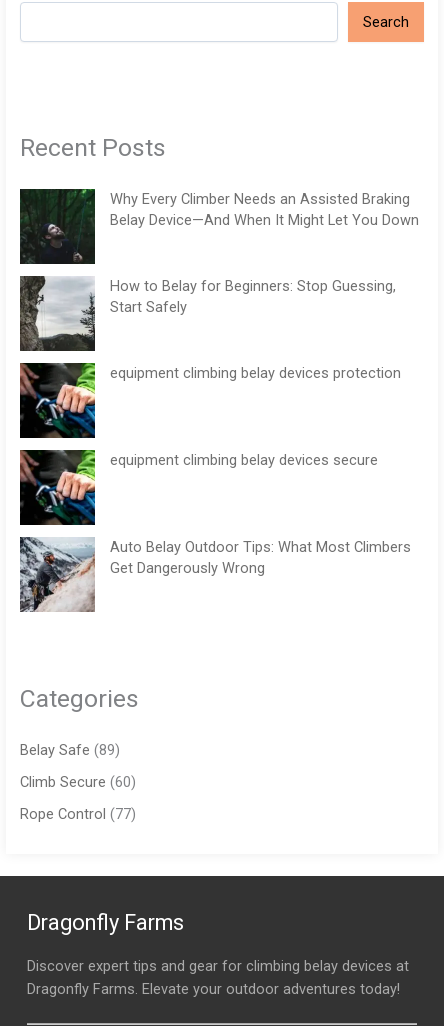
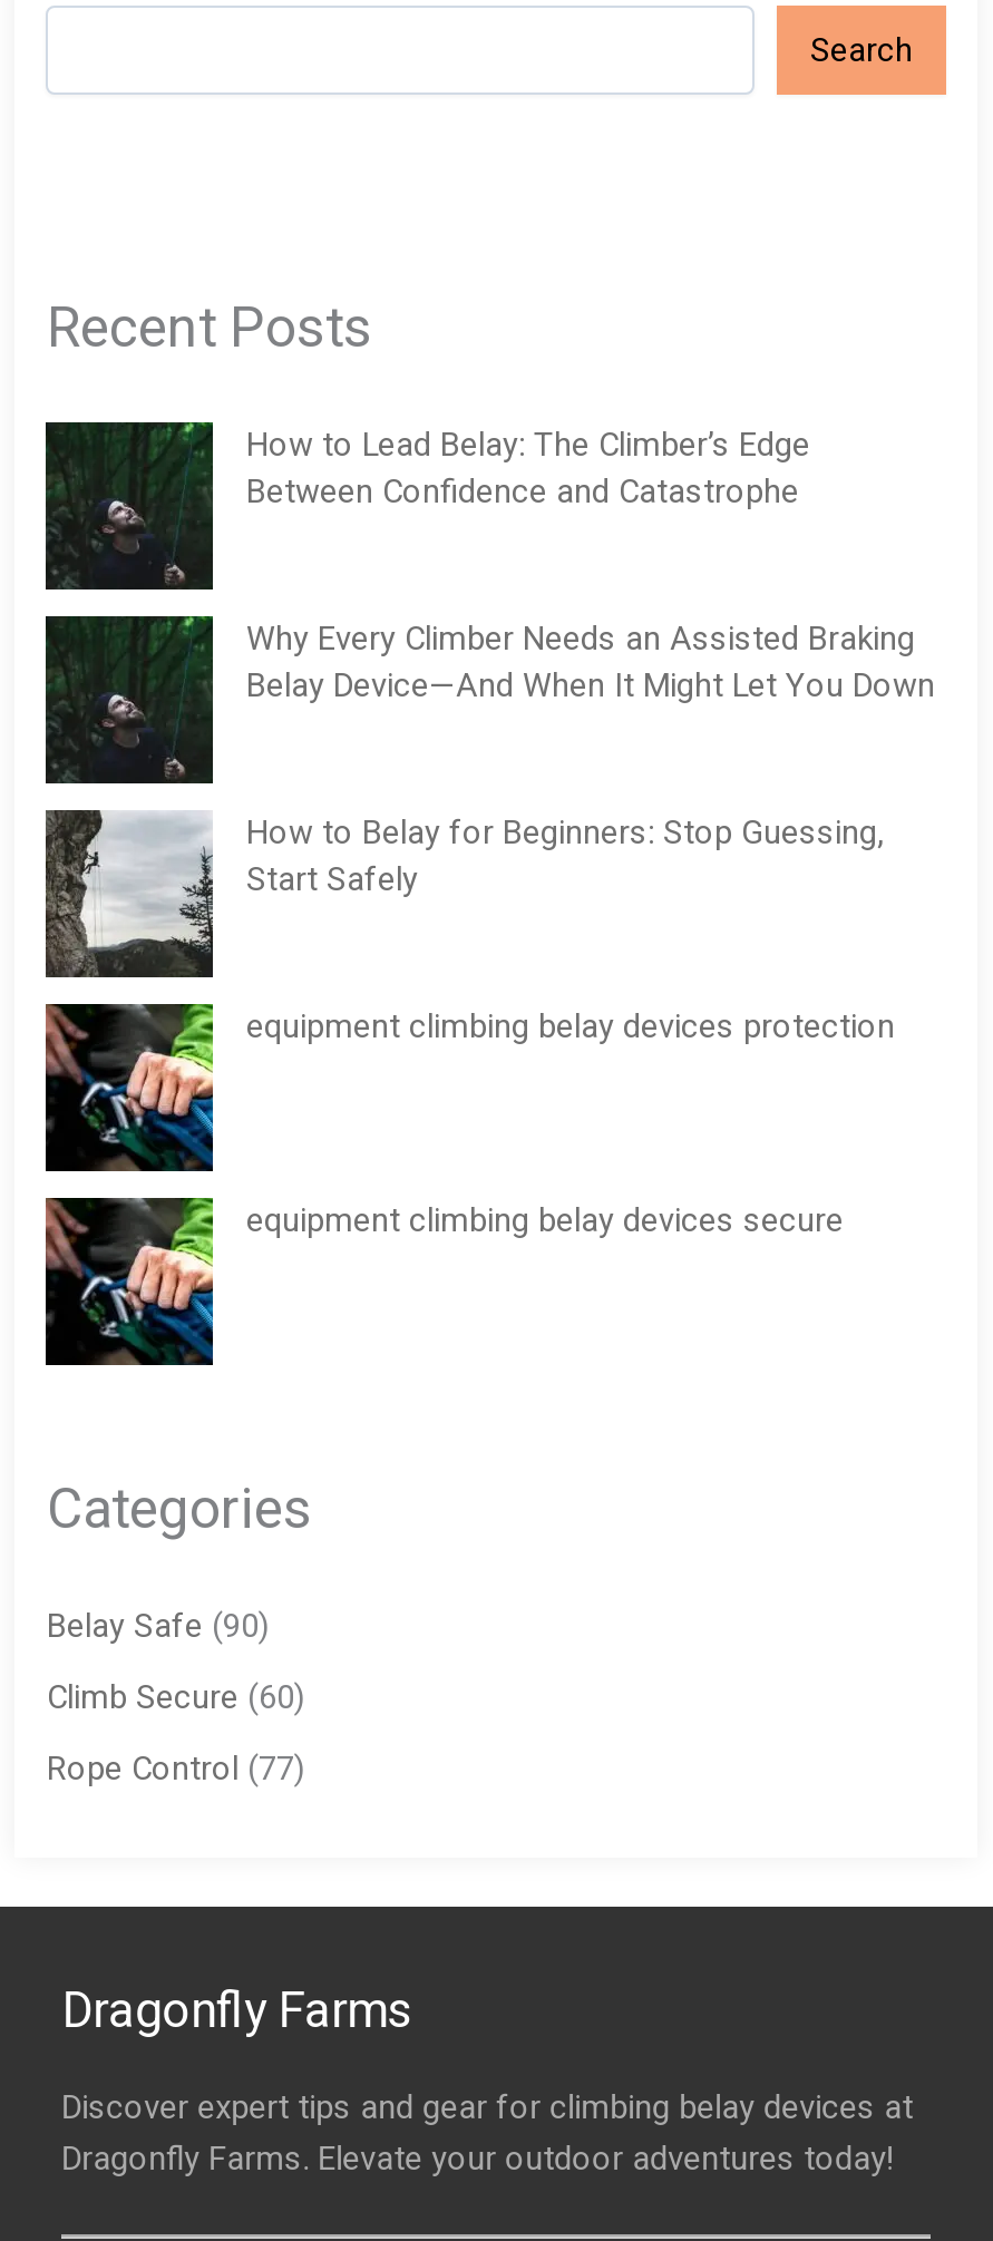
none -> [246,424,810,511] How to Lead Belay: The Climber’s Edge | Between Confidence and Catastrophe
moved [19,188,419,469] -> [43,613,935,1239]: [image] | Why Every Climber Needs an Assisted Braking | Belay Device—And When It Might Let You Down | How to Belay for Beginners: Stop Guessing, | Start Safely | equipment climbing belay devices protection | equipment climbing belay devices secure
moved [18,449,97,527] -> [41,1195,217,1368]: [image]
[19,536,411,613] [image] | Auto Belay Outdoor Tips: What Most Climbers | Get Dangerously Wrong -> none
[20,741,120,759] Belay Safe (89) -> [47,1605,270,1645] Belay Safe (90)

